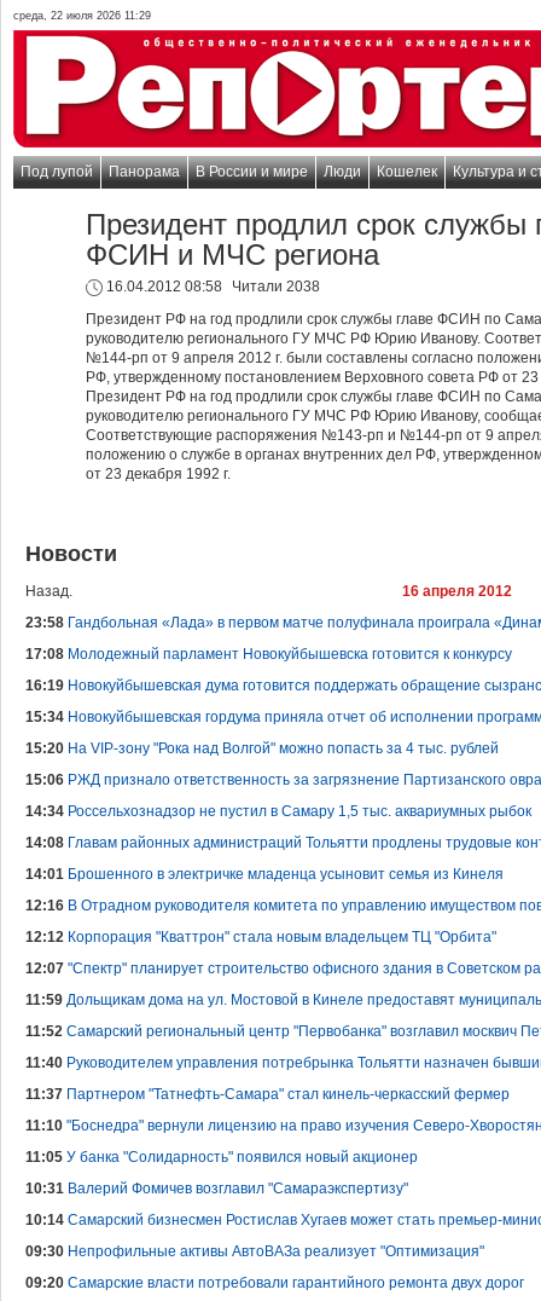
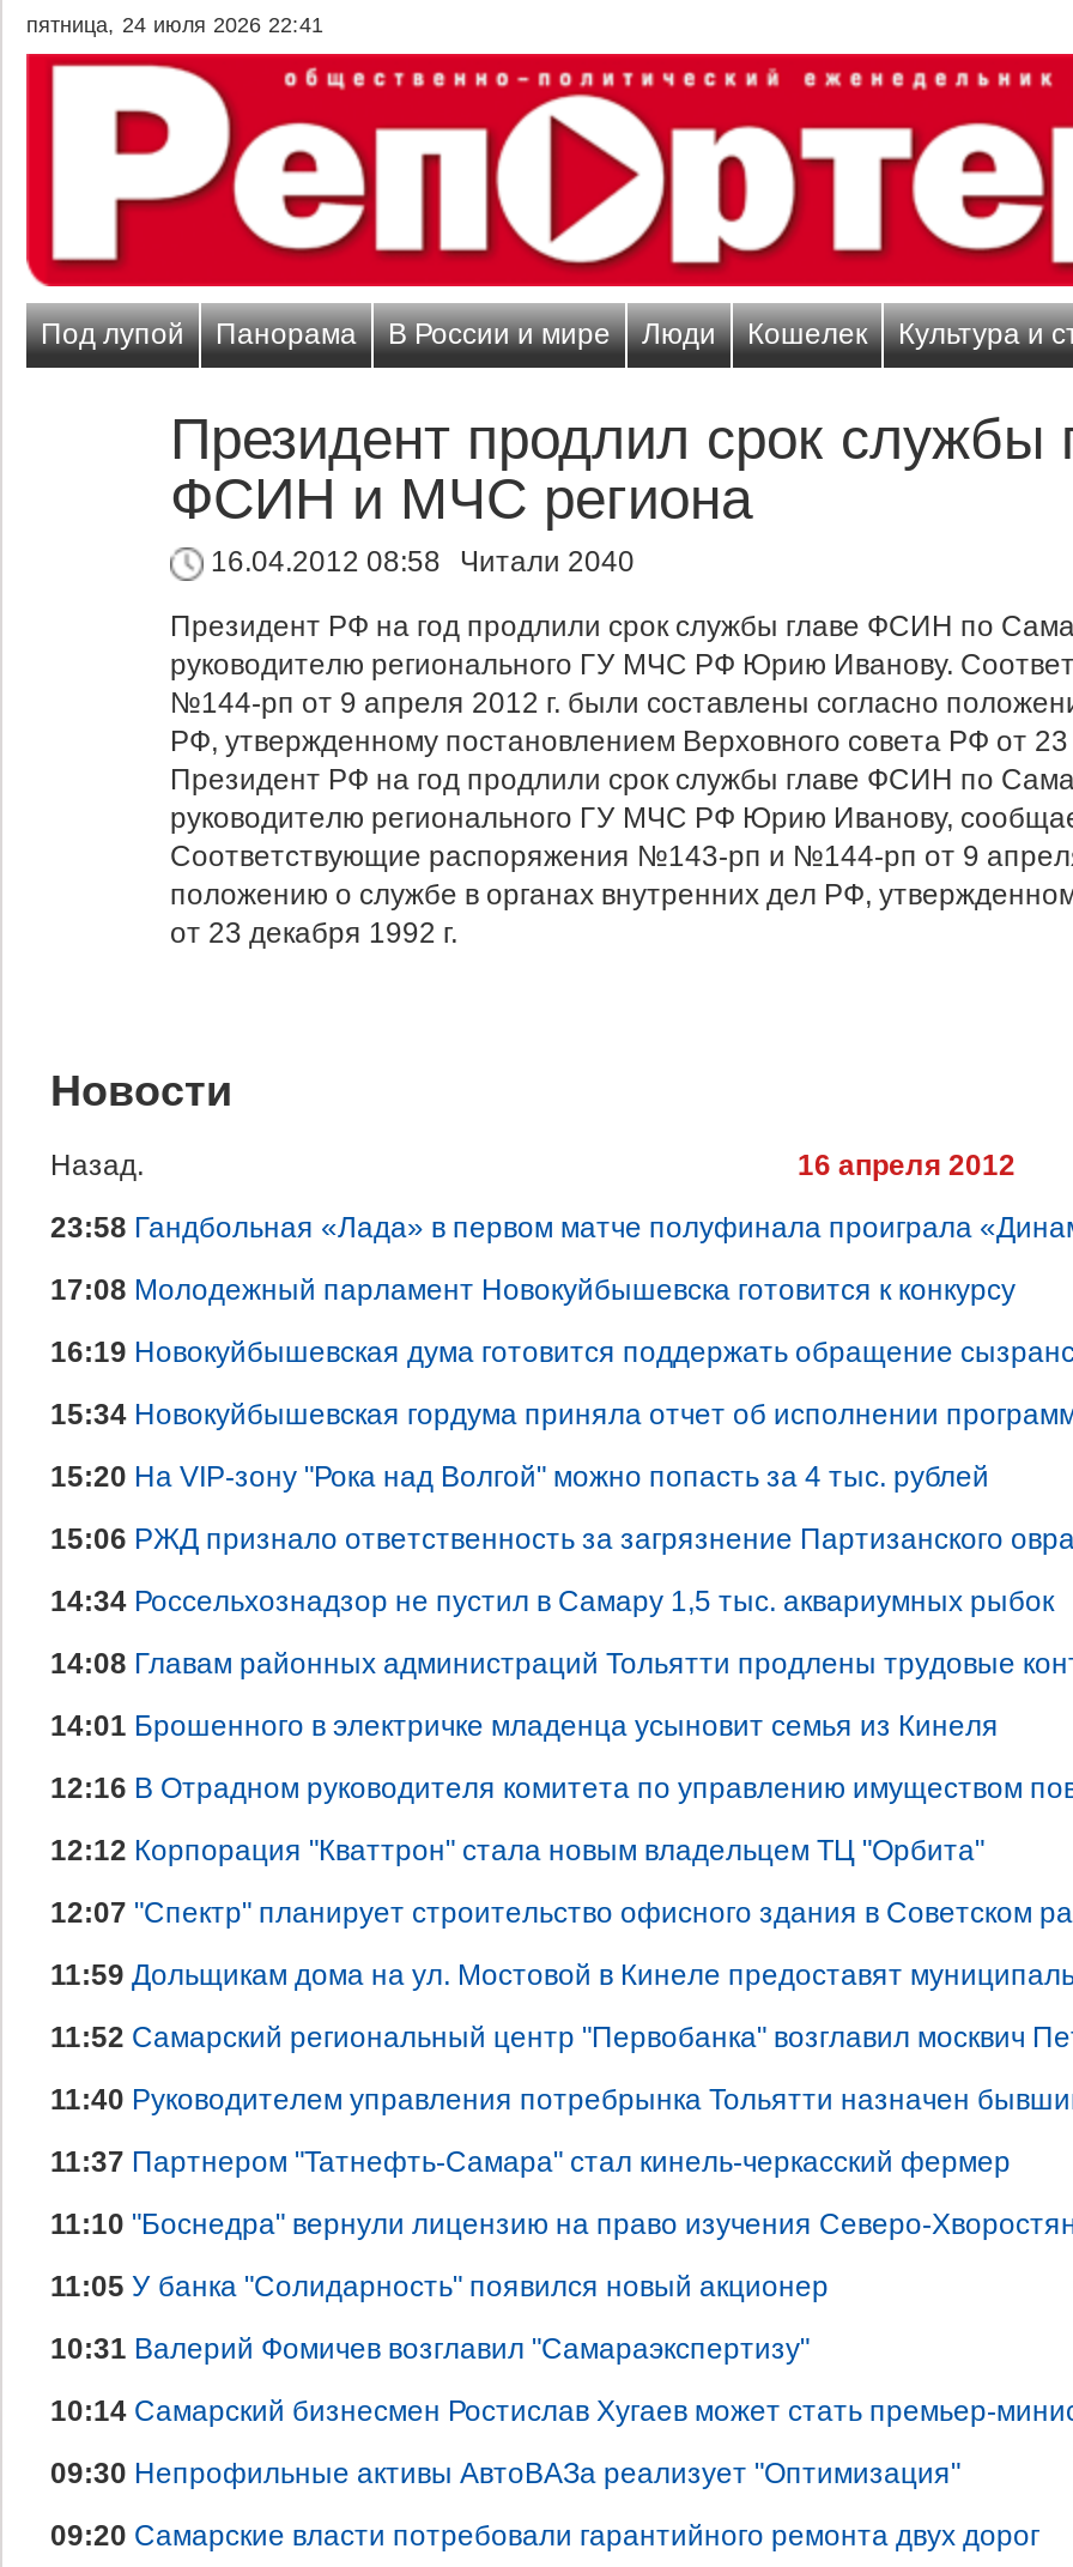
[13,10,151,22] среда, 22 июля 2026 11:29 -> [26,13,323,37] пятница, 24 июля 2026 22:41
[103,278,320,295] 16.04.2012 08:58 Читали 2038 -> [204,545,635,579] 16.04.2012 08:58 Читали 2040

